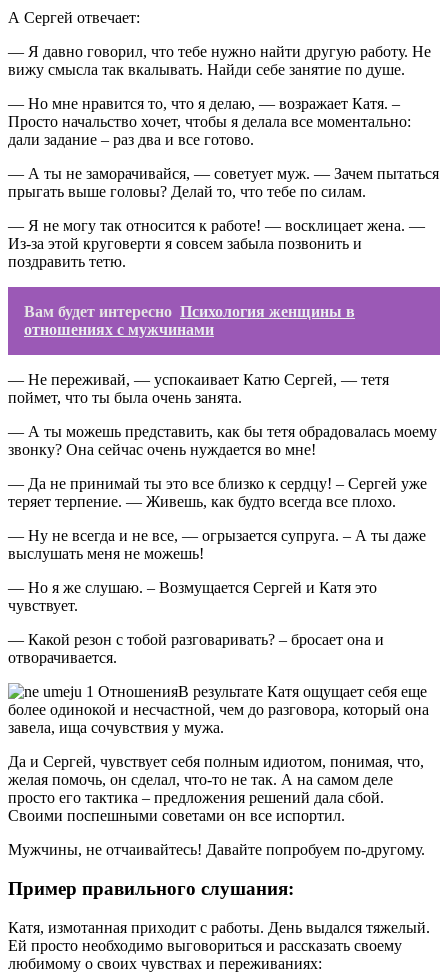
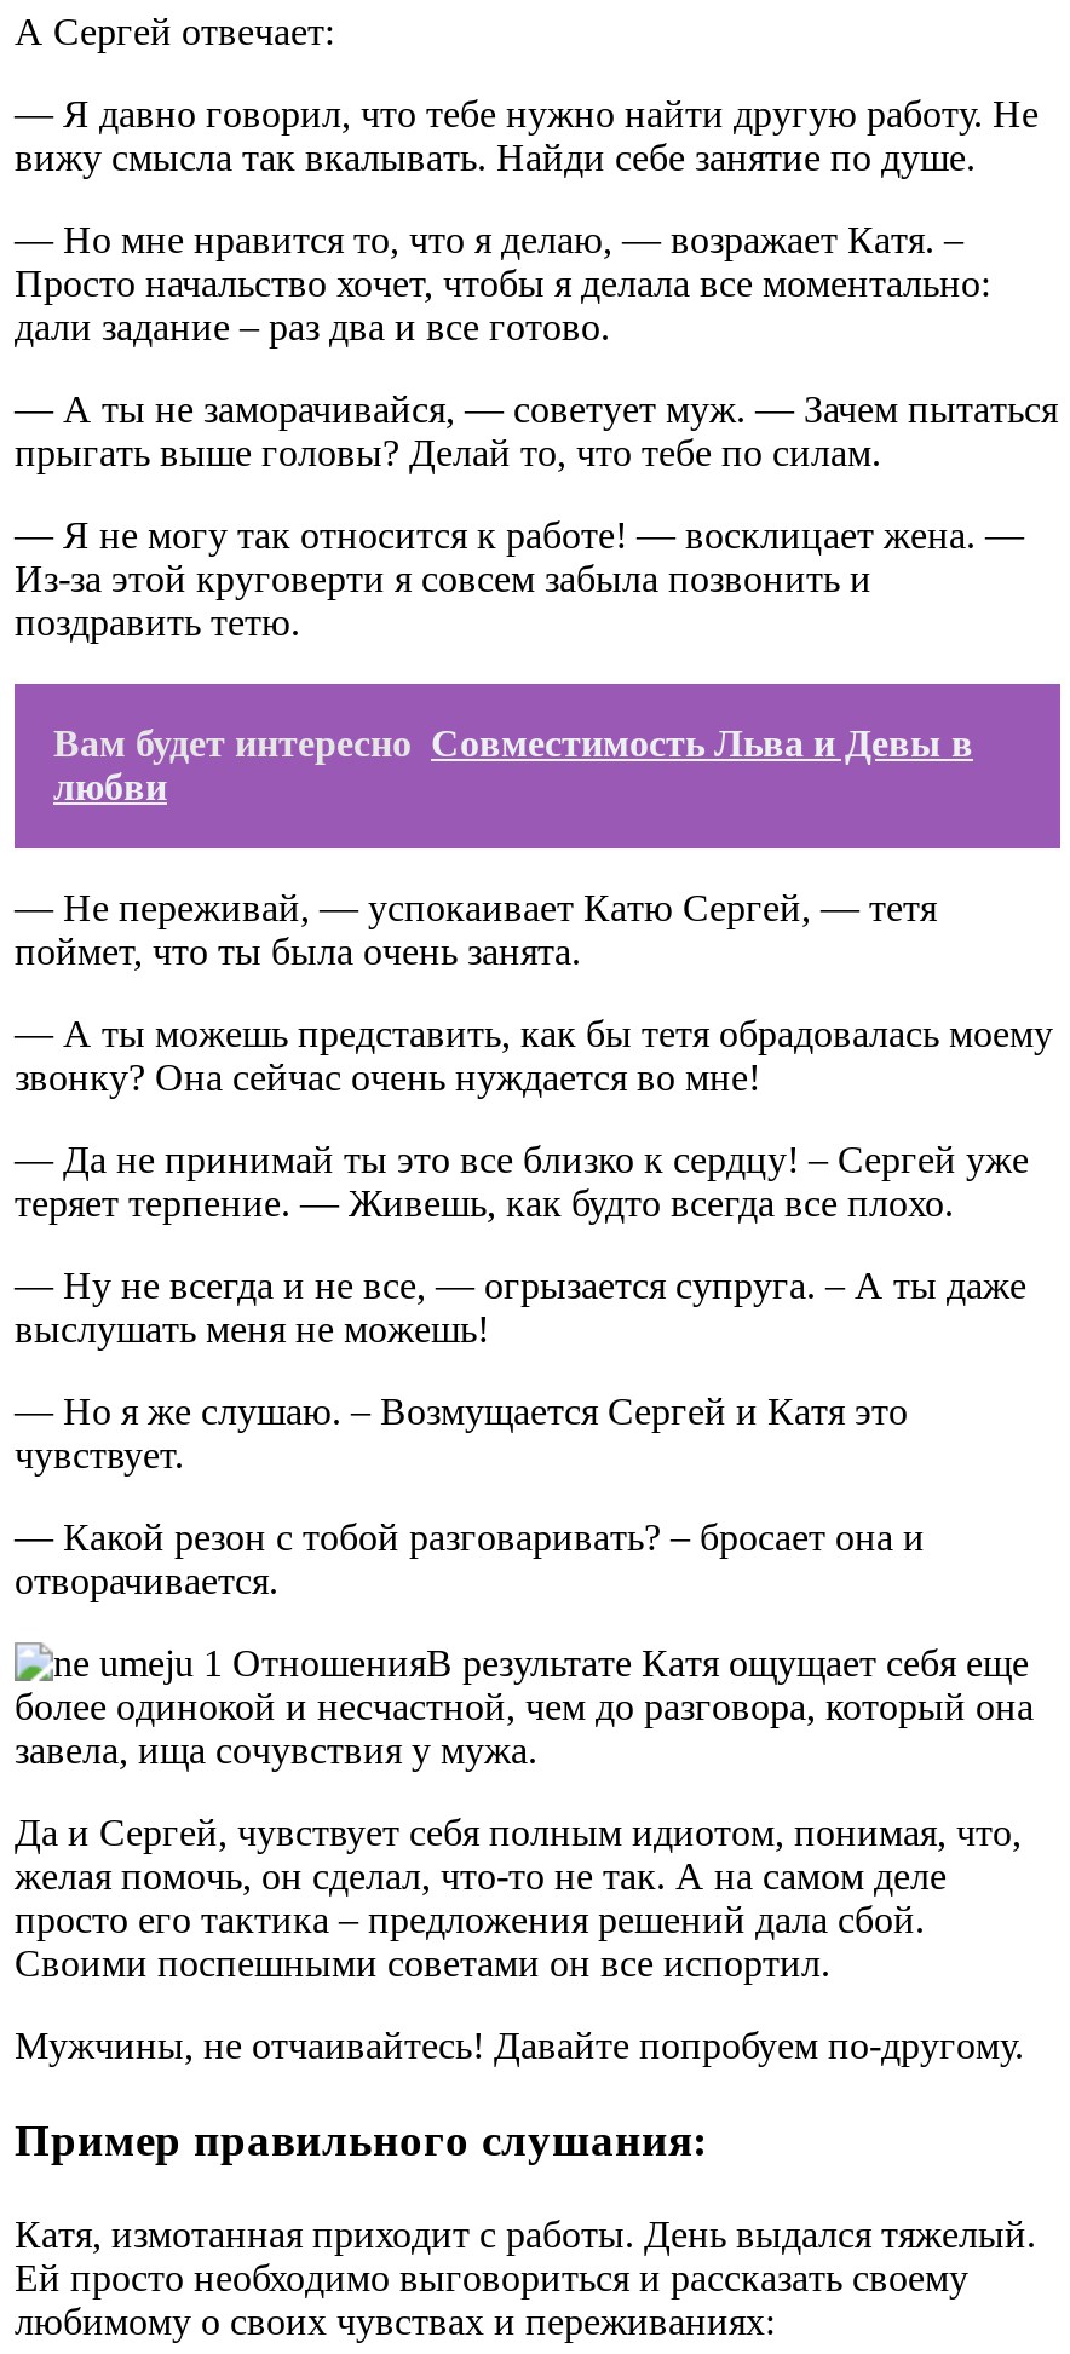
[24,303,355,338] Вам будет интересно Психология женщины в | отношениях с мужчинами -> [53,723,973,808] Вам будет интересно Совместимость Льва и Девы в | любви

